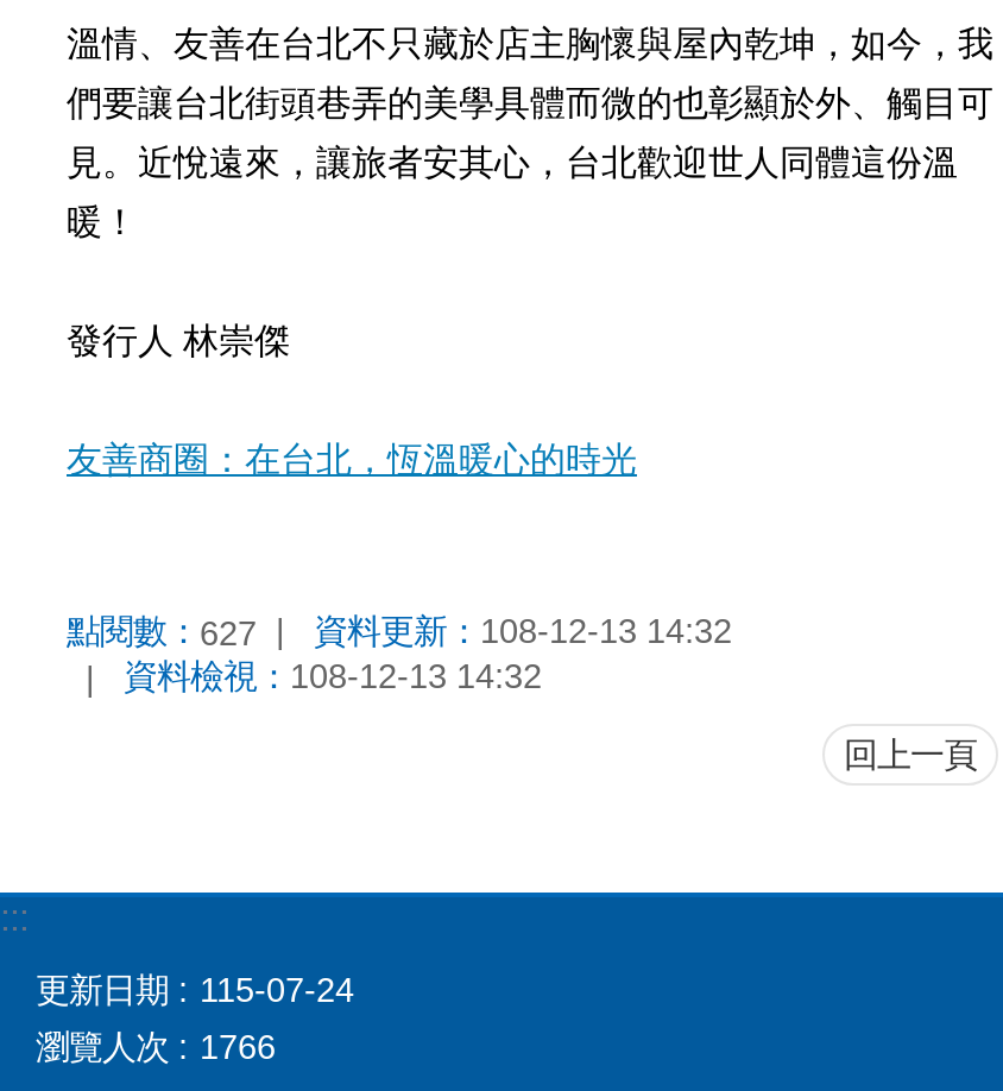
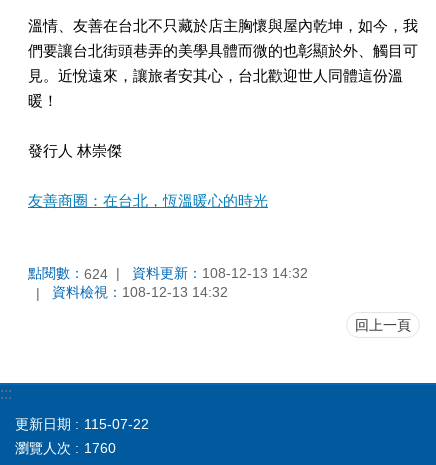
[67,611,732,652] 點閱數：627 資料更新：108-12-13 14:32 -> [28,265,308,282] 點閱數：624 資料更新：108-12-13 14:32
[36,972,354,1010] 更新日期 115-07-24 -> [15,416,149,432] 更新日期 115-07-22
[36,1029,276,1067] 瀏覽人次 1766 -> [15,440,116,456] 瀏覽人次 1760

